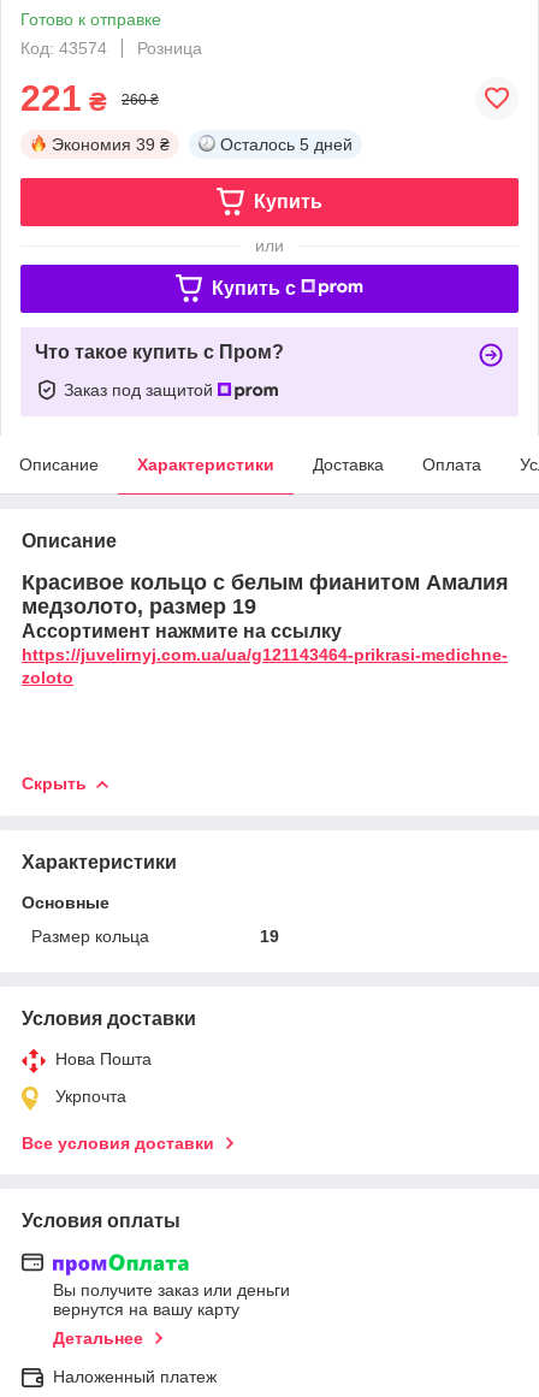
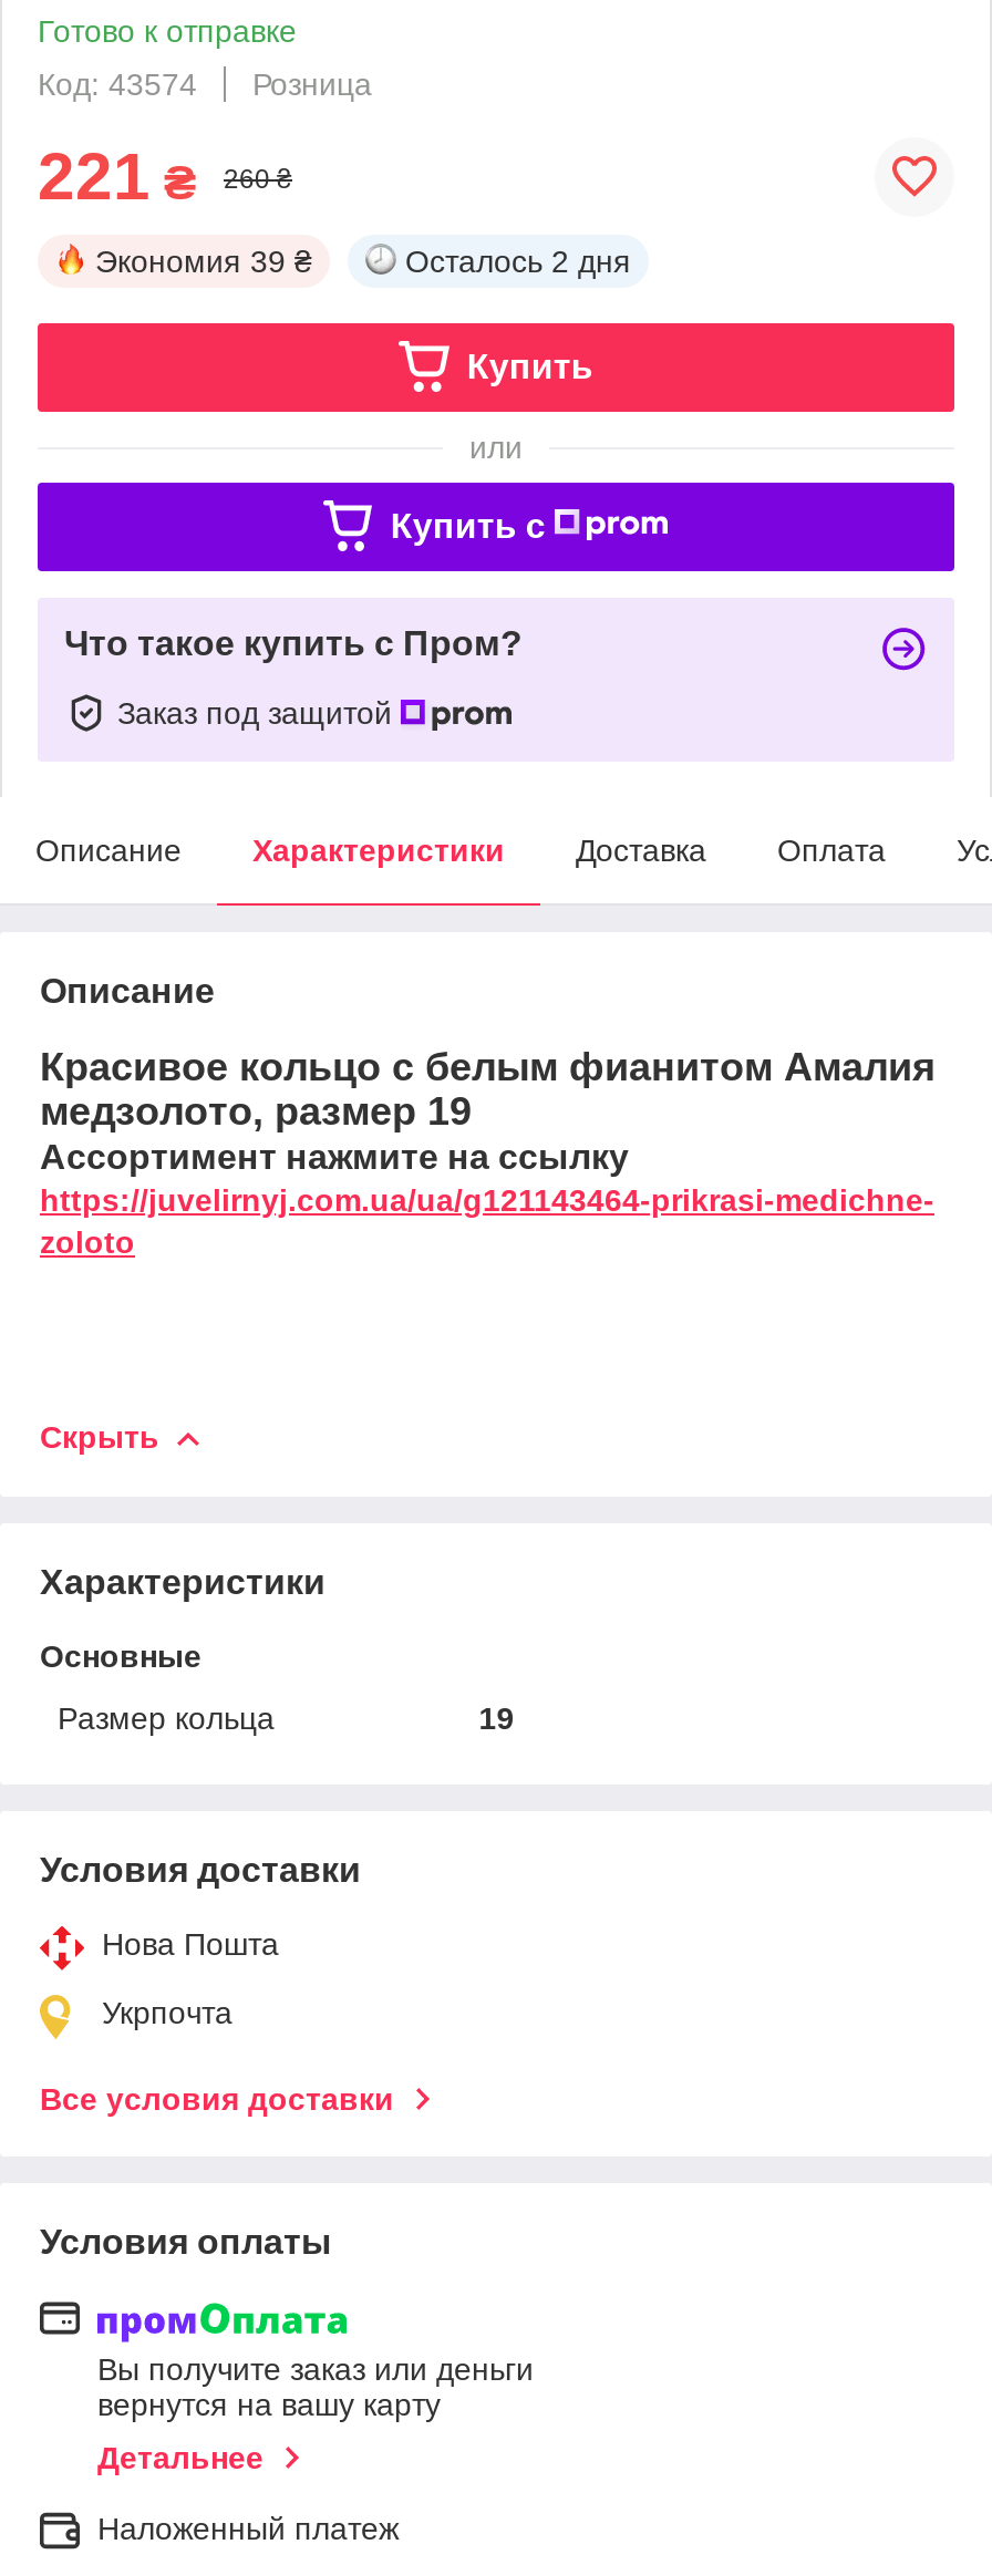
[220,135,353,154] Осталось 5 дней -> [405,243,631,279] Осталось 2 дня

